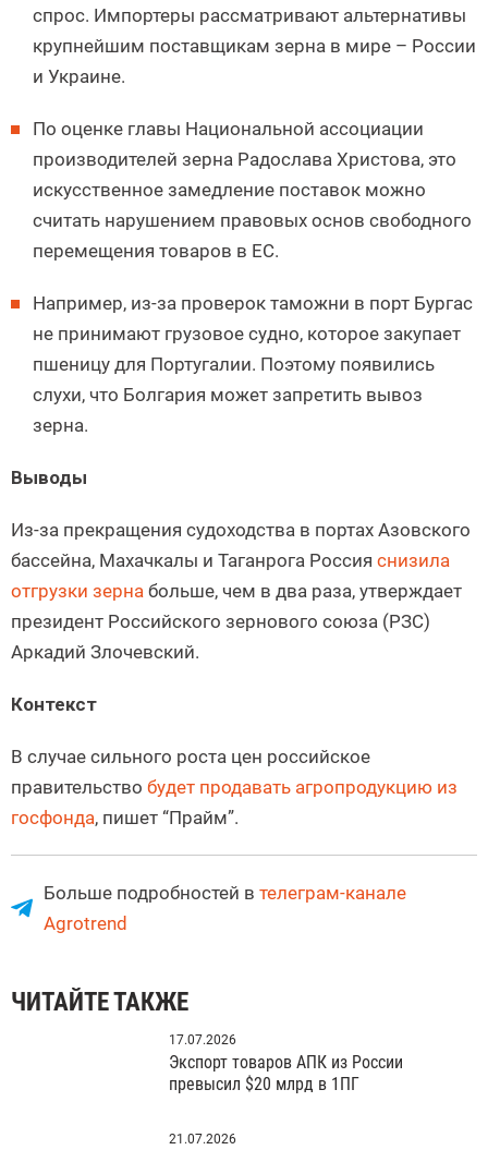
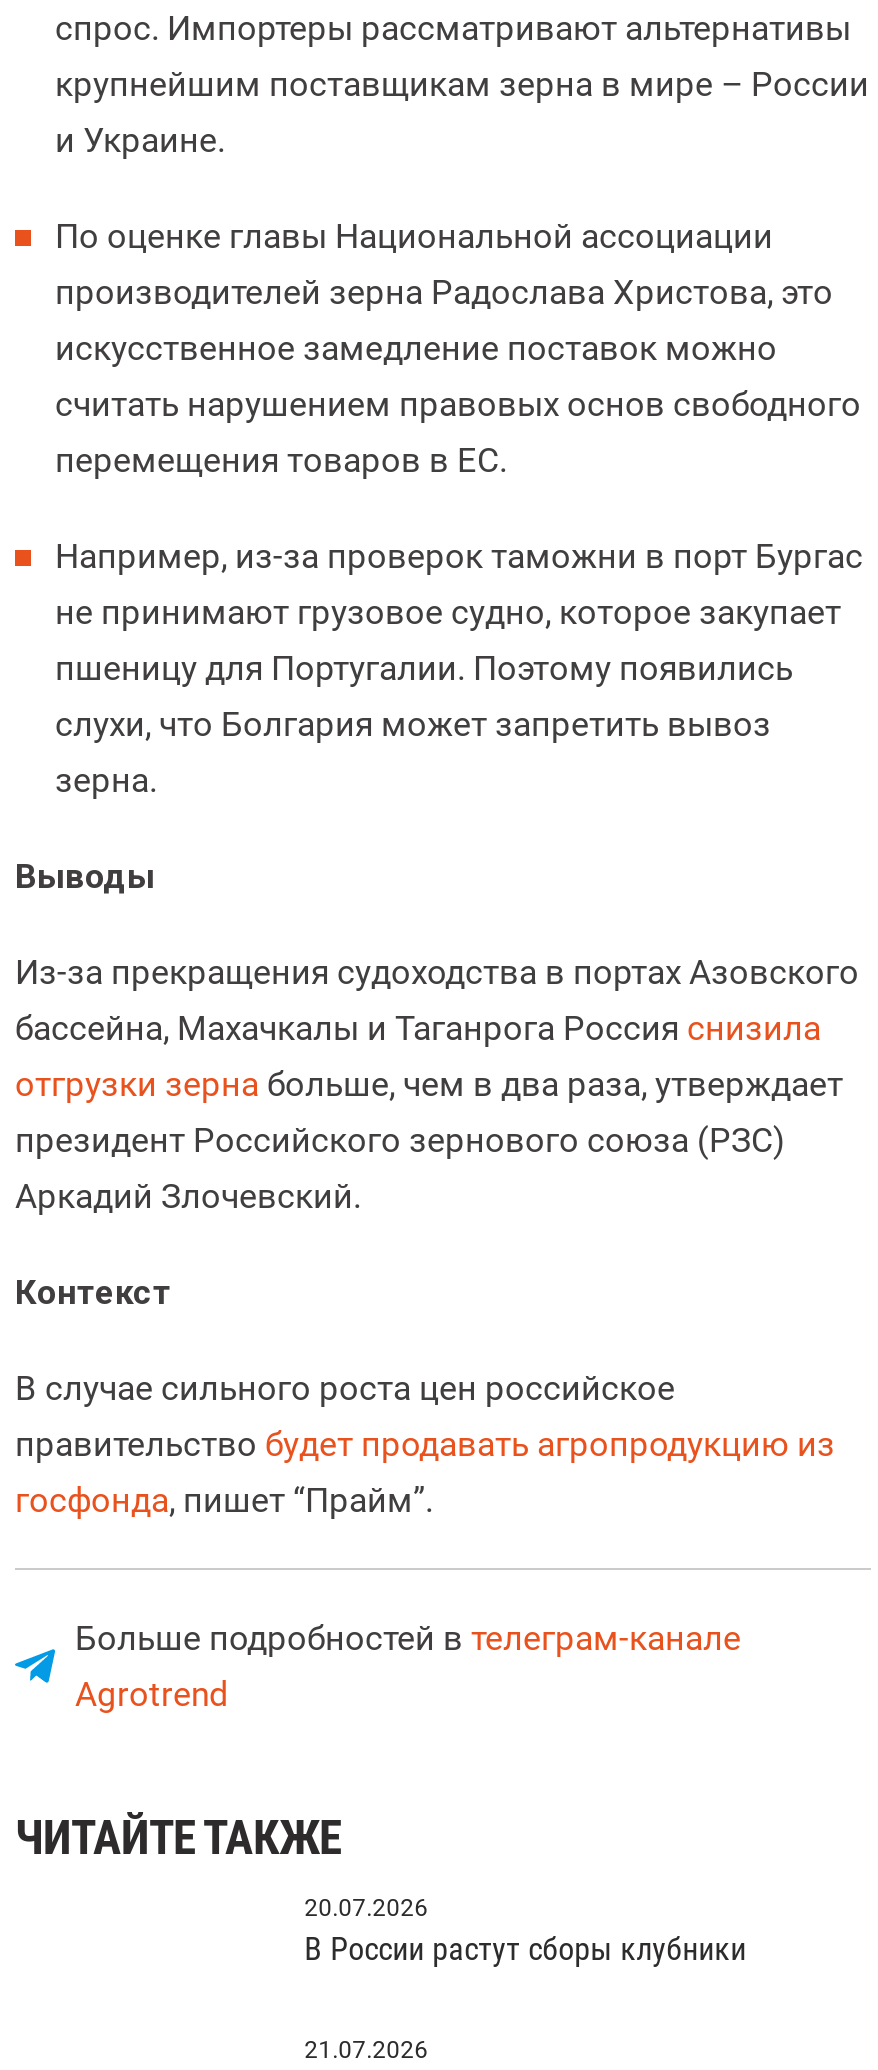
[168,1032,236,1048] 17.07.2026 -> [304,1894,428,1922] 20.07.2026
[168,1052,403,1094] Экспорт товаров АПК из России | превысил $20 млрд в 1ПГ -> [304,1930,746,1968] В России растут сборы клубники

